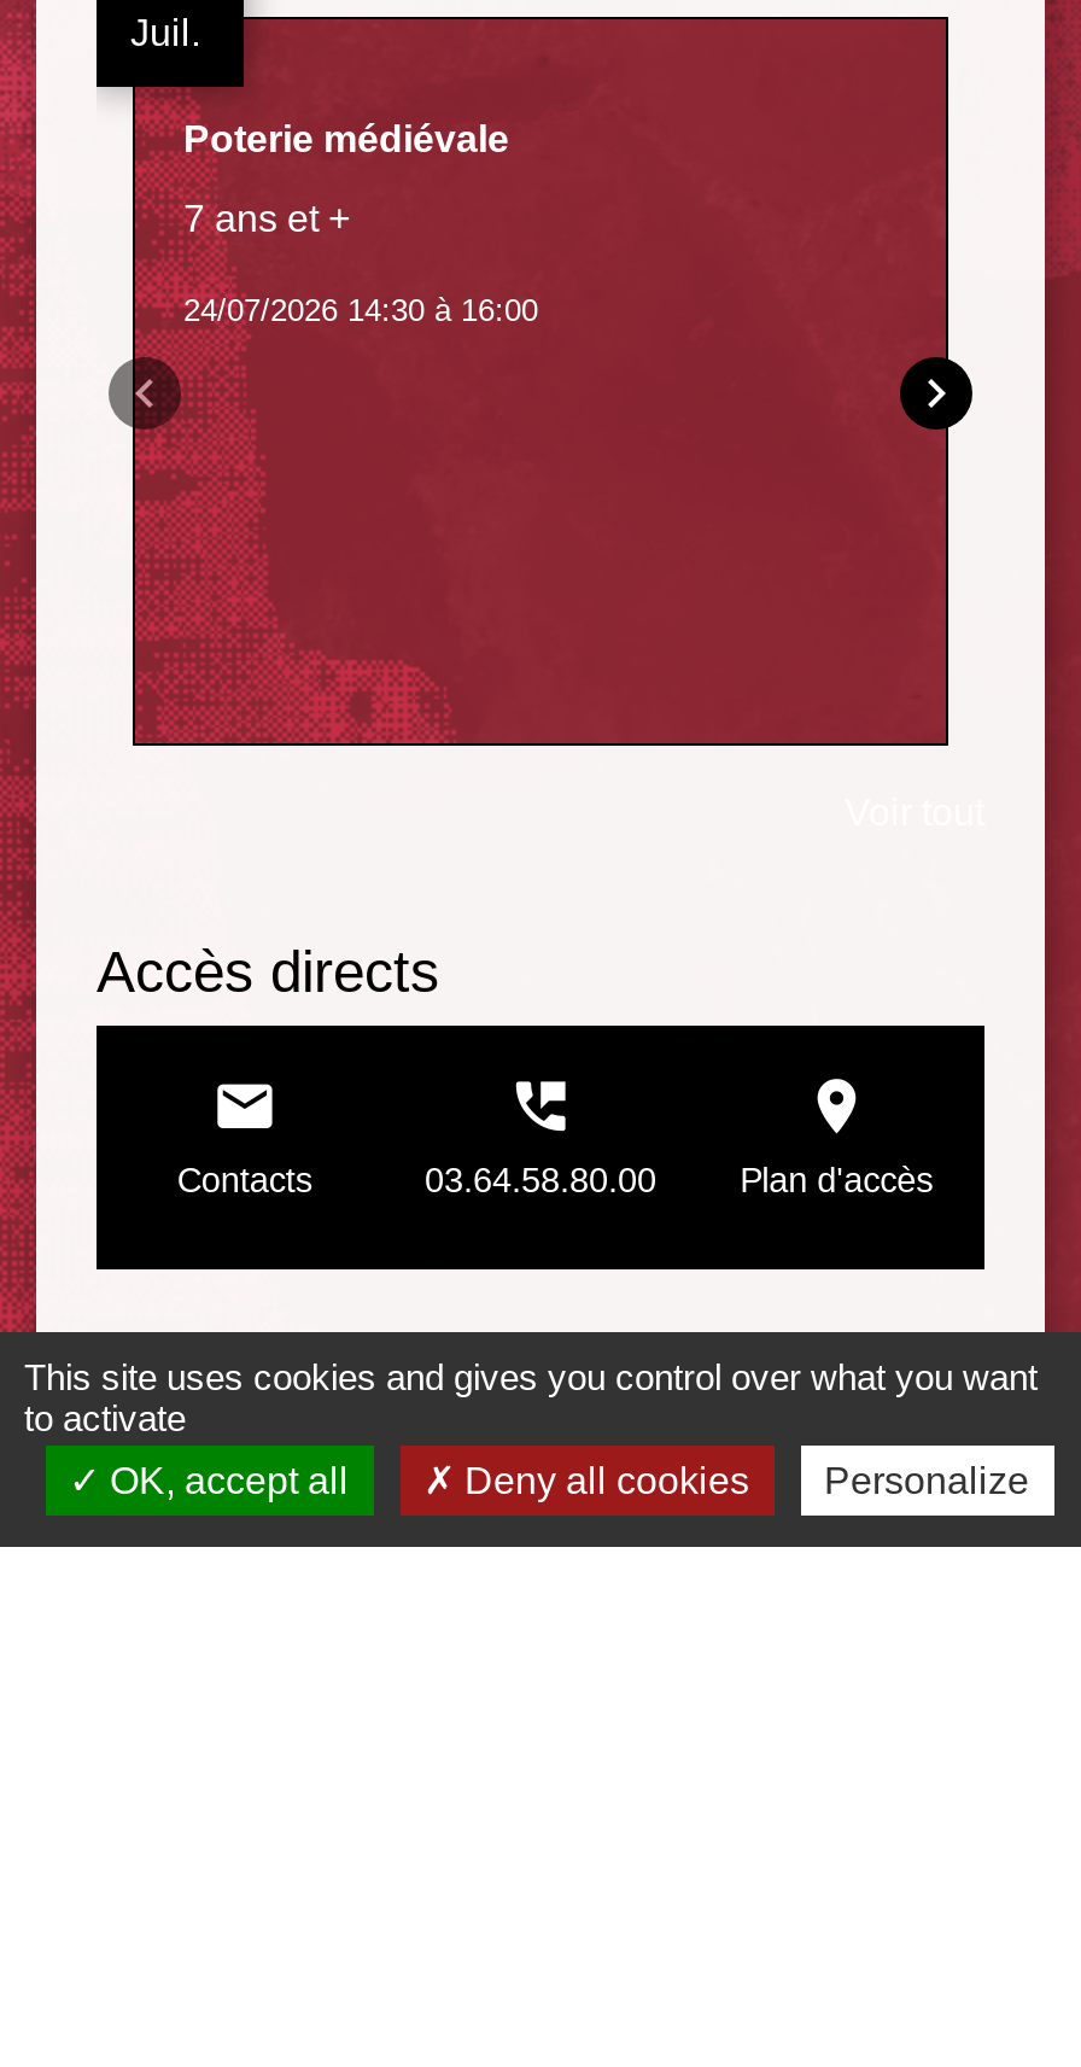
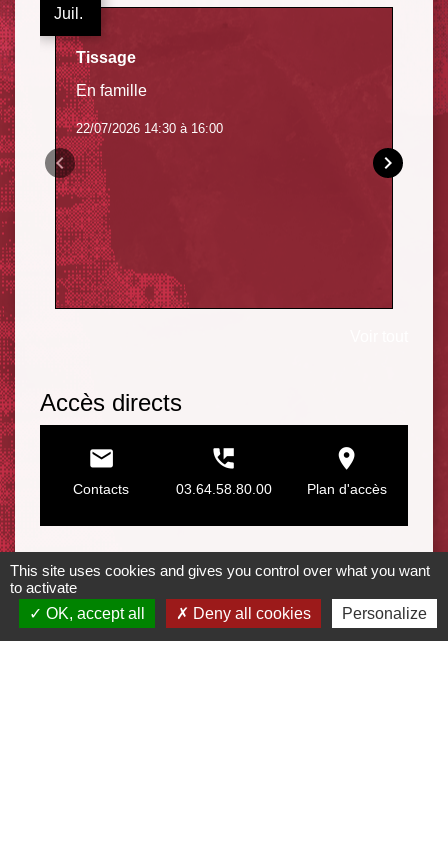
[183,118,509,159] Poterie médiévale -> [76,49,136,66] Tissage
[183,198,350,239] 7 ans et + -> [76,82,147,99] En famille
[183,292,538,328] 24/07/2026 14:30 à 16:00 -> [76,121,223,136] 22/07/2026 14:30 à 16:00

